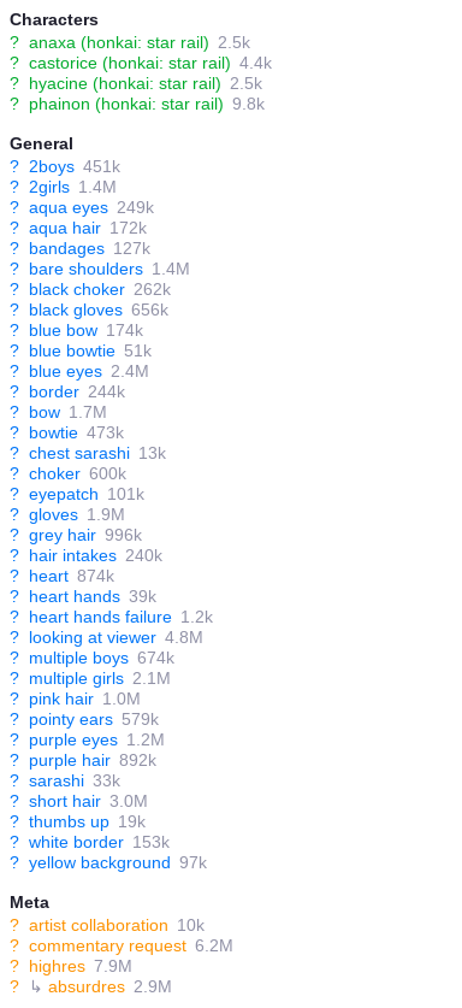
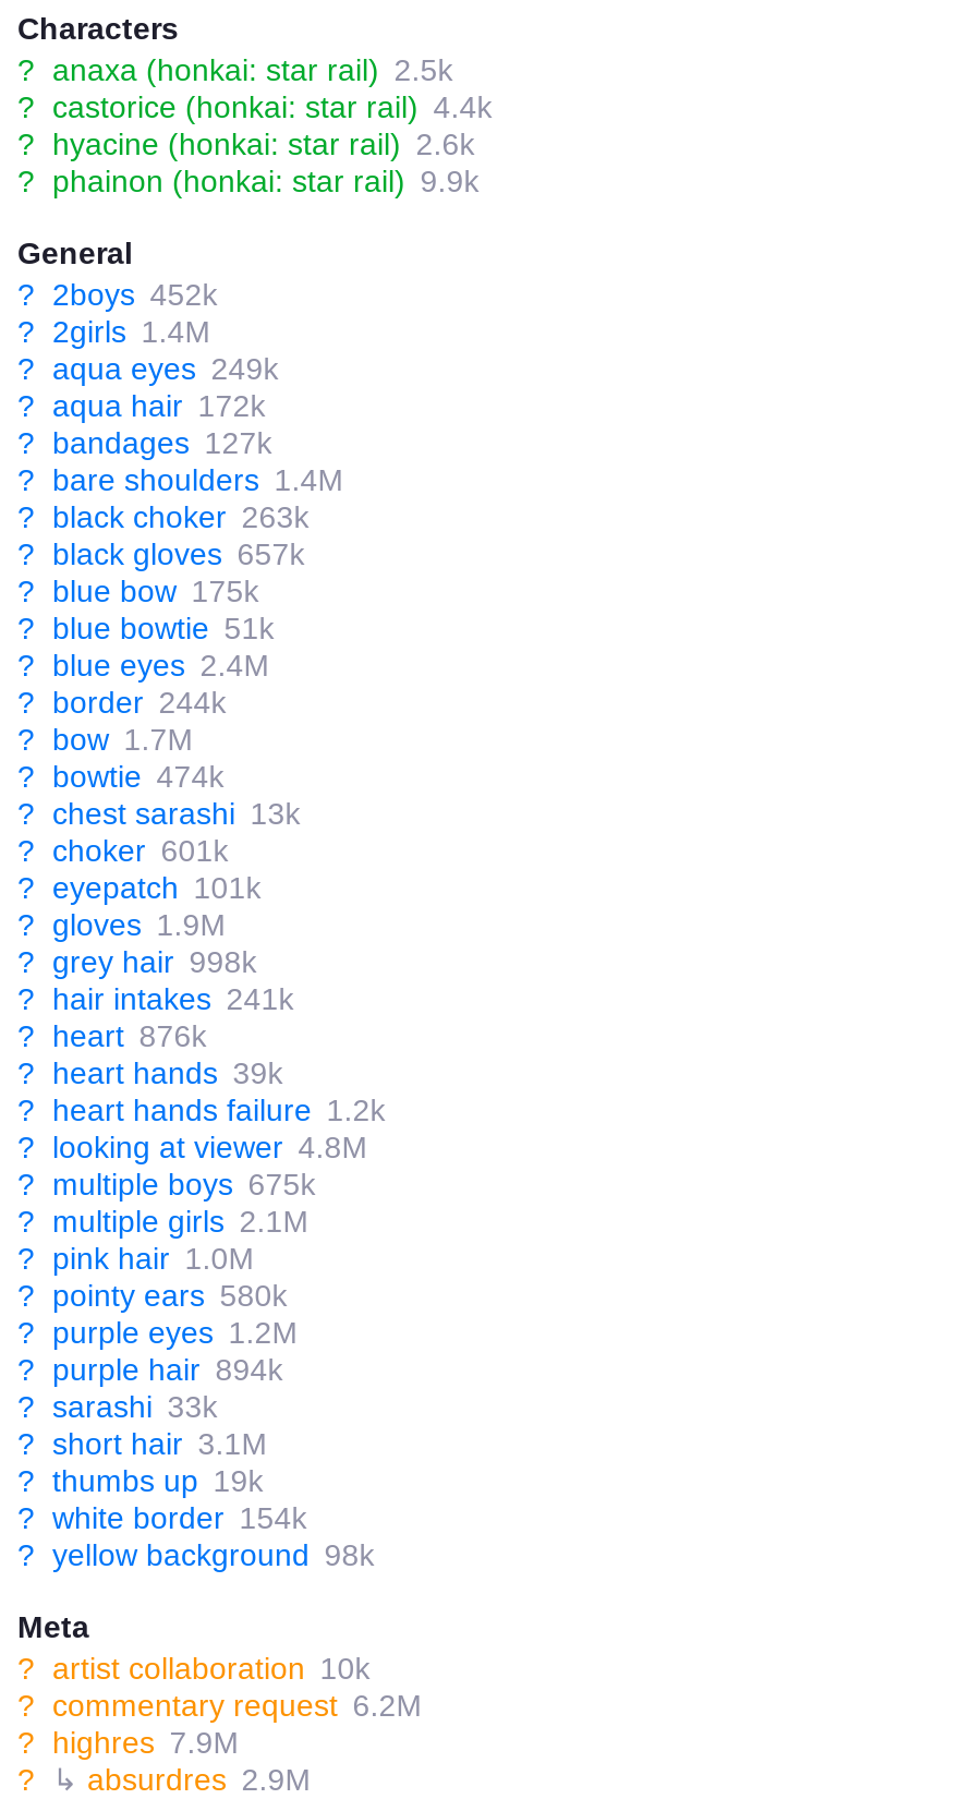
[10,74,262,93] ? hyacine (honkai: star rail) 2.5k -> [17,128,475,162] ? hyacine (honkai: star rail) 2.6k
[10,95,264,114] ? phainon (honkai: star rail) 9.8k -> [17,165,479,200] ? phainon (honkai: star rail) 9.9k
[10,157,120,176] ? 2boys 451k -> [17,278,218,313] ? 2boys 452k
[10,280,171,299] ? black choker 262k -> [17,500,309,535] ? black choker 263k
[10,300,168,320] ? black gloves 656k -> [17,538,305,572] ? black gloves 657k
[10,321,143,340] ? blue bow 174k -> [17,575,259,609] ? blue bow 175k
[10,423,124,443] ? bowtie 473k -> [17,760,224,795] ? bowtie 474k
[10,464,126,484] ? choker 600k -> [17,834,228,869] ? choker 601k
[10,526,142,545] ? grey hair 996k -> [17,945,257,980] ? grey hair 998k
[10,546,162,565] ? hair intakes 240k -> [17,982,294,1017] ? hair intakes 241k
[10,567,114,586] ? heart 874k -> [17,1019,207,1054] ? heart 876k
[10,649,174,668] ? multiple boys 674k -> [17,1168,316,1203] ? multiple boys 675k
[10,710,159,729] ? pointy ears 579k -> [17,1279,287,1314] ? pointy ears 580k
[10,751,156,770] ? purple hair 892k -> [17,1353,283,1388] ? purple hair 894k
[10,792,148,811] ? short hair 3.0M -> [17,1427,268,1462] ? short hair 3.1M
[10,833,169,852] ? white border 153k -> [17,1501,307,1536] ? white border 154k
[10,853,207,873] ? yellow background 97k -> [17,1538,374,1573] ? yellow background 98k

